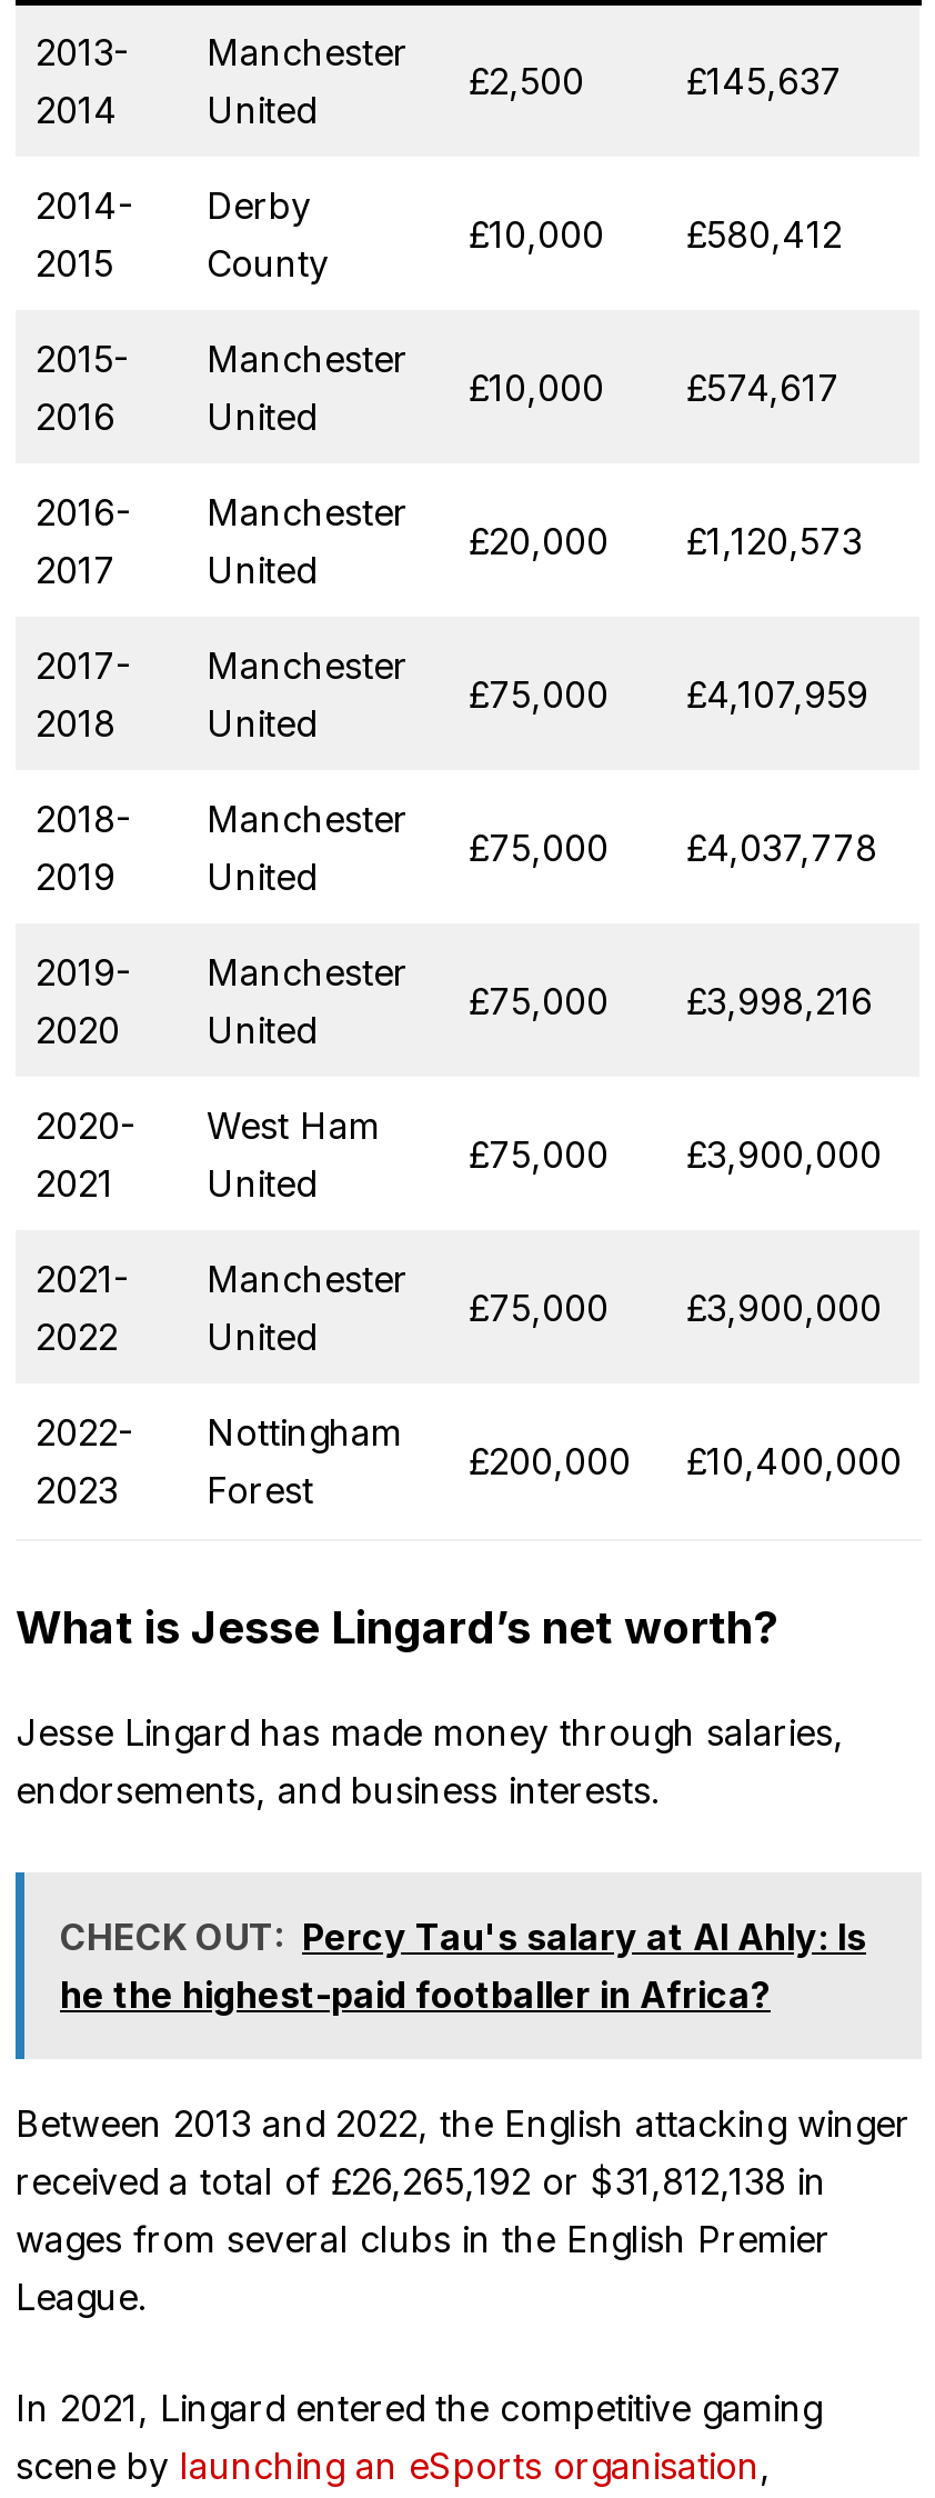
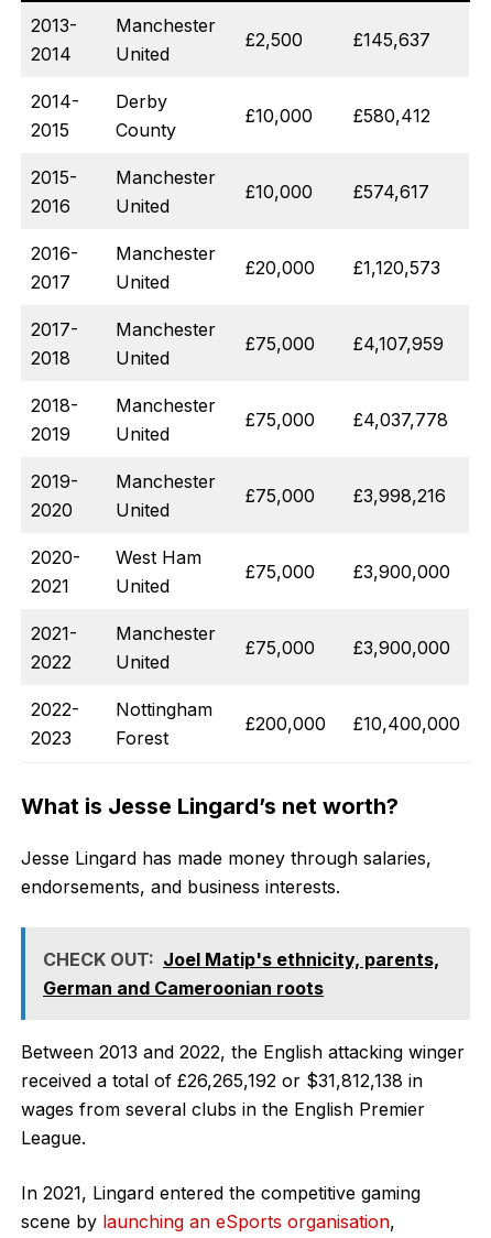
[60,1915,866,2018] CHECK OUT: Percy Tau's salary at Al Ahly: Is | he the highest-paid footballer in Africa? -> [43,949,439,999] CHECK OUT: Joel Matip's ethnicity, parents, | German and Cameroonian roots

